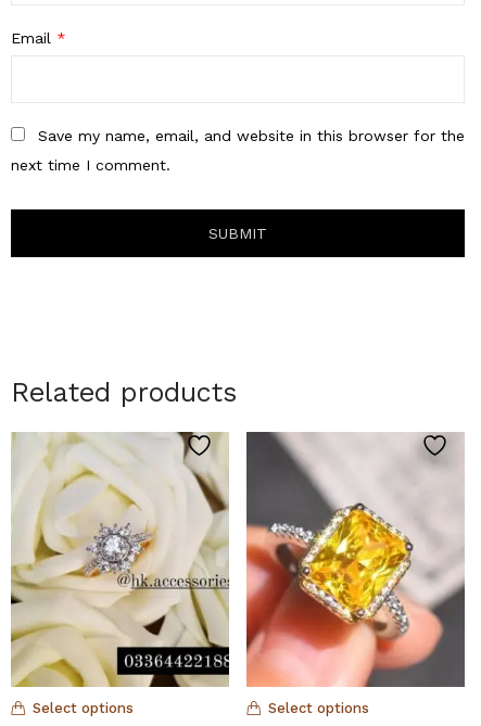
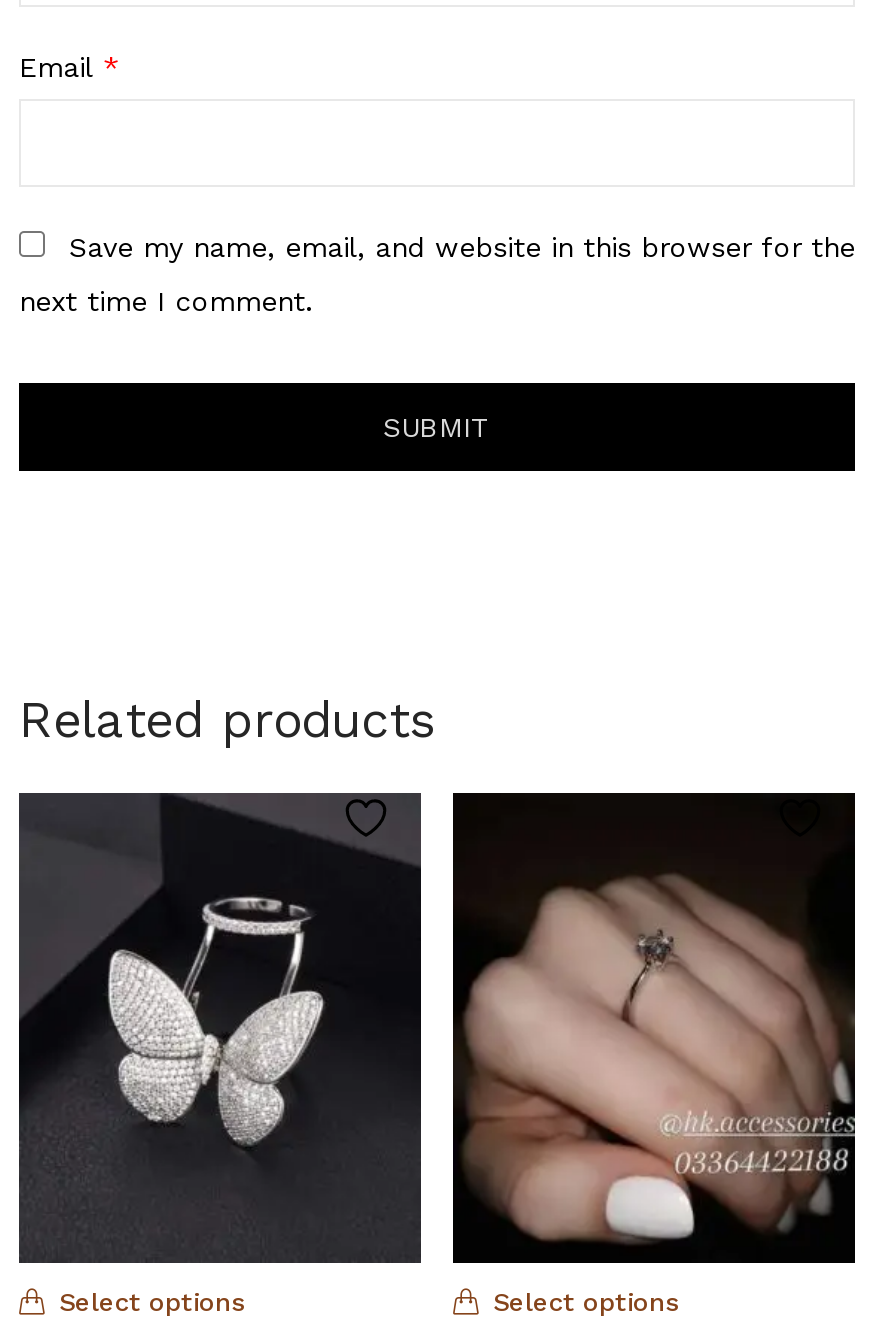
[10,432,230,688] [image] -> [17,791,423,1265] [image]
[245,431,465,688] [image] -> [451,791,857,1265] [image]

